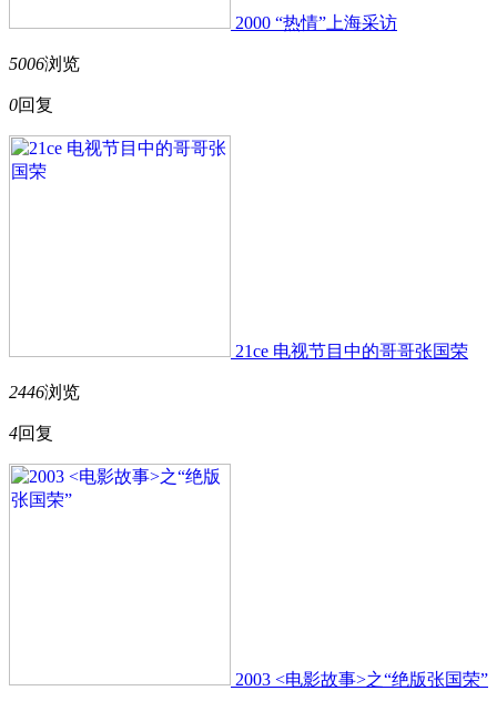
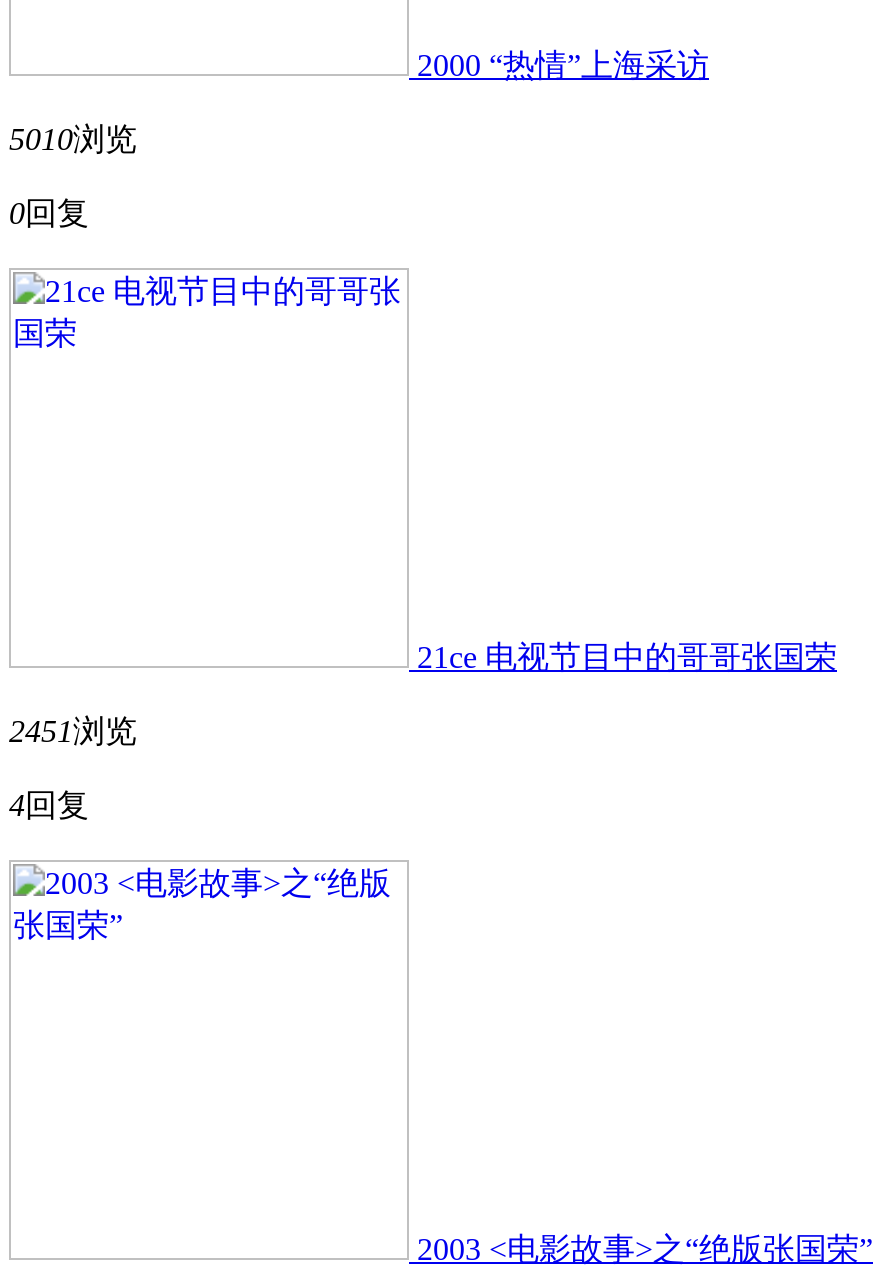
[9,54,80,73] 5006浏览 -> [9,122,137,156] 5010浏览
[9,383,80,402] 2446浏览 -> [9,714,137,748] 2451浏览

